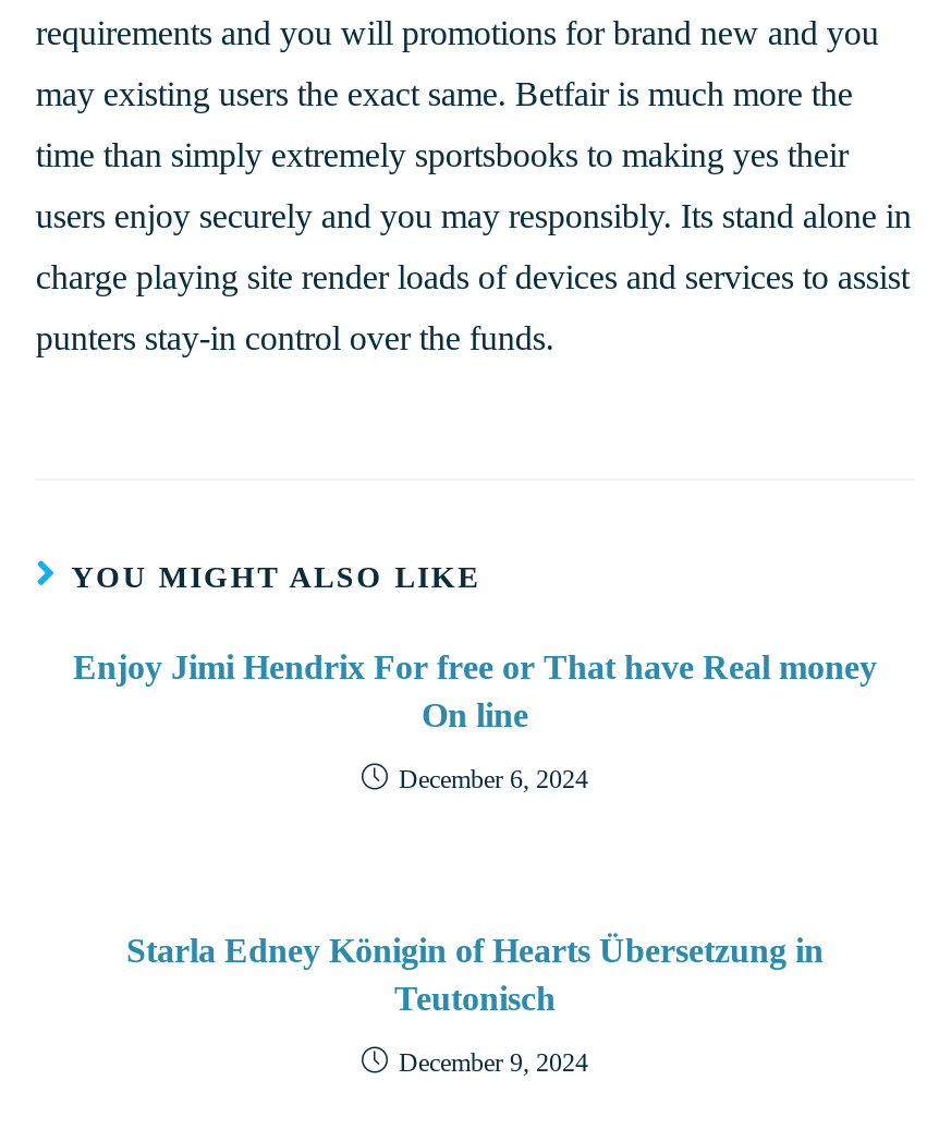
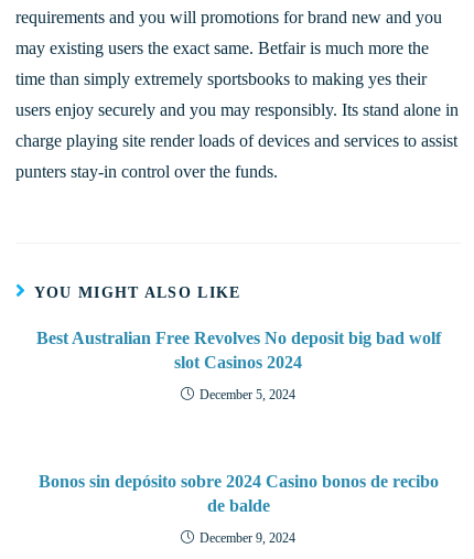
[73,649,877,734] Enjoy Jimi Hendrix For free or That have Real money | On line -> [36,329,440,372] Best Australian Free Revolves No deposit big bad wolf | slot Casinos 2024
[399,764,588,795] December 6, 2024 -> [200,387,295,403] December 5, 2024
[126,932,824,1017] Starla Edney Königin of Hearts Übersetzung in | Teutonisch -> [38,472,438,515] Bonos sin depósito sobre 2024 Casino bonos de recibo | de balde

